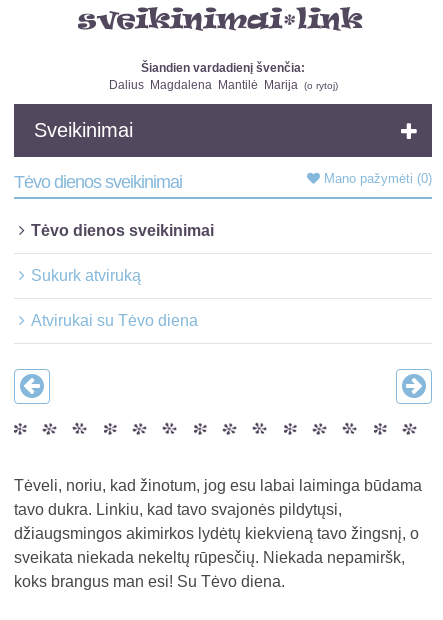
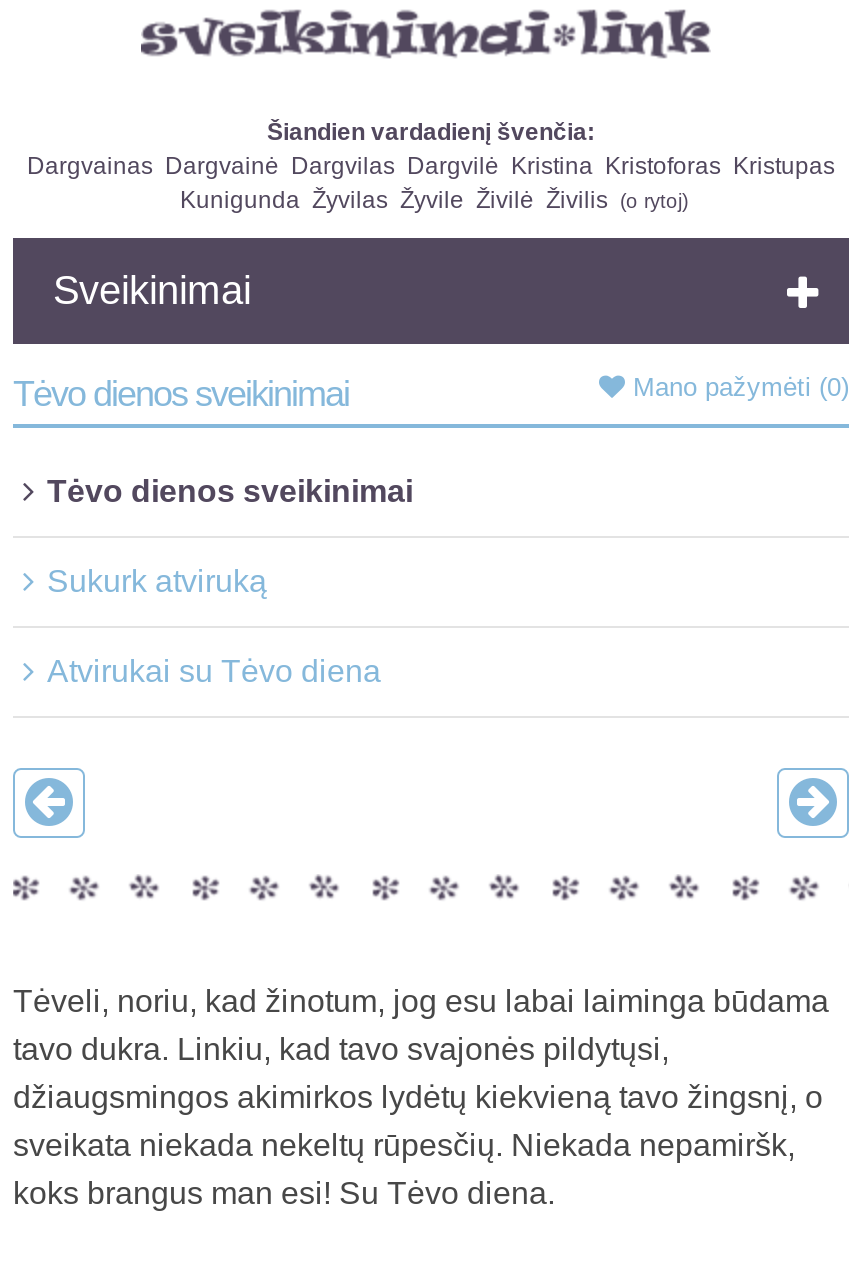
[108,78,337,92] Dalius Magdalena Mantilė Marija (o rytoj) -> [27,152,835,214] Dargvainas Dargvainė Dargvilas Dargvilė Kristina Kristoforas Kristupas | Kunigunda Žyvilas Žyvile Živilė Živilis (o rytoj)

